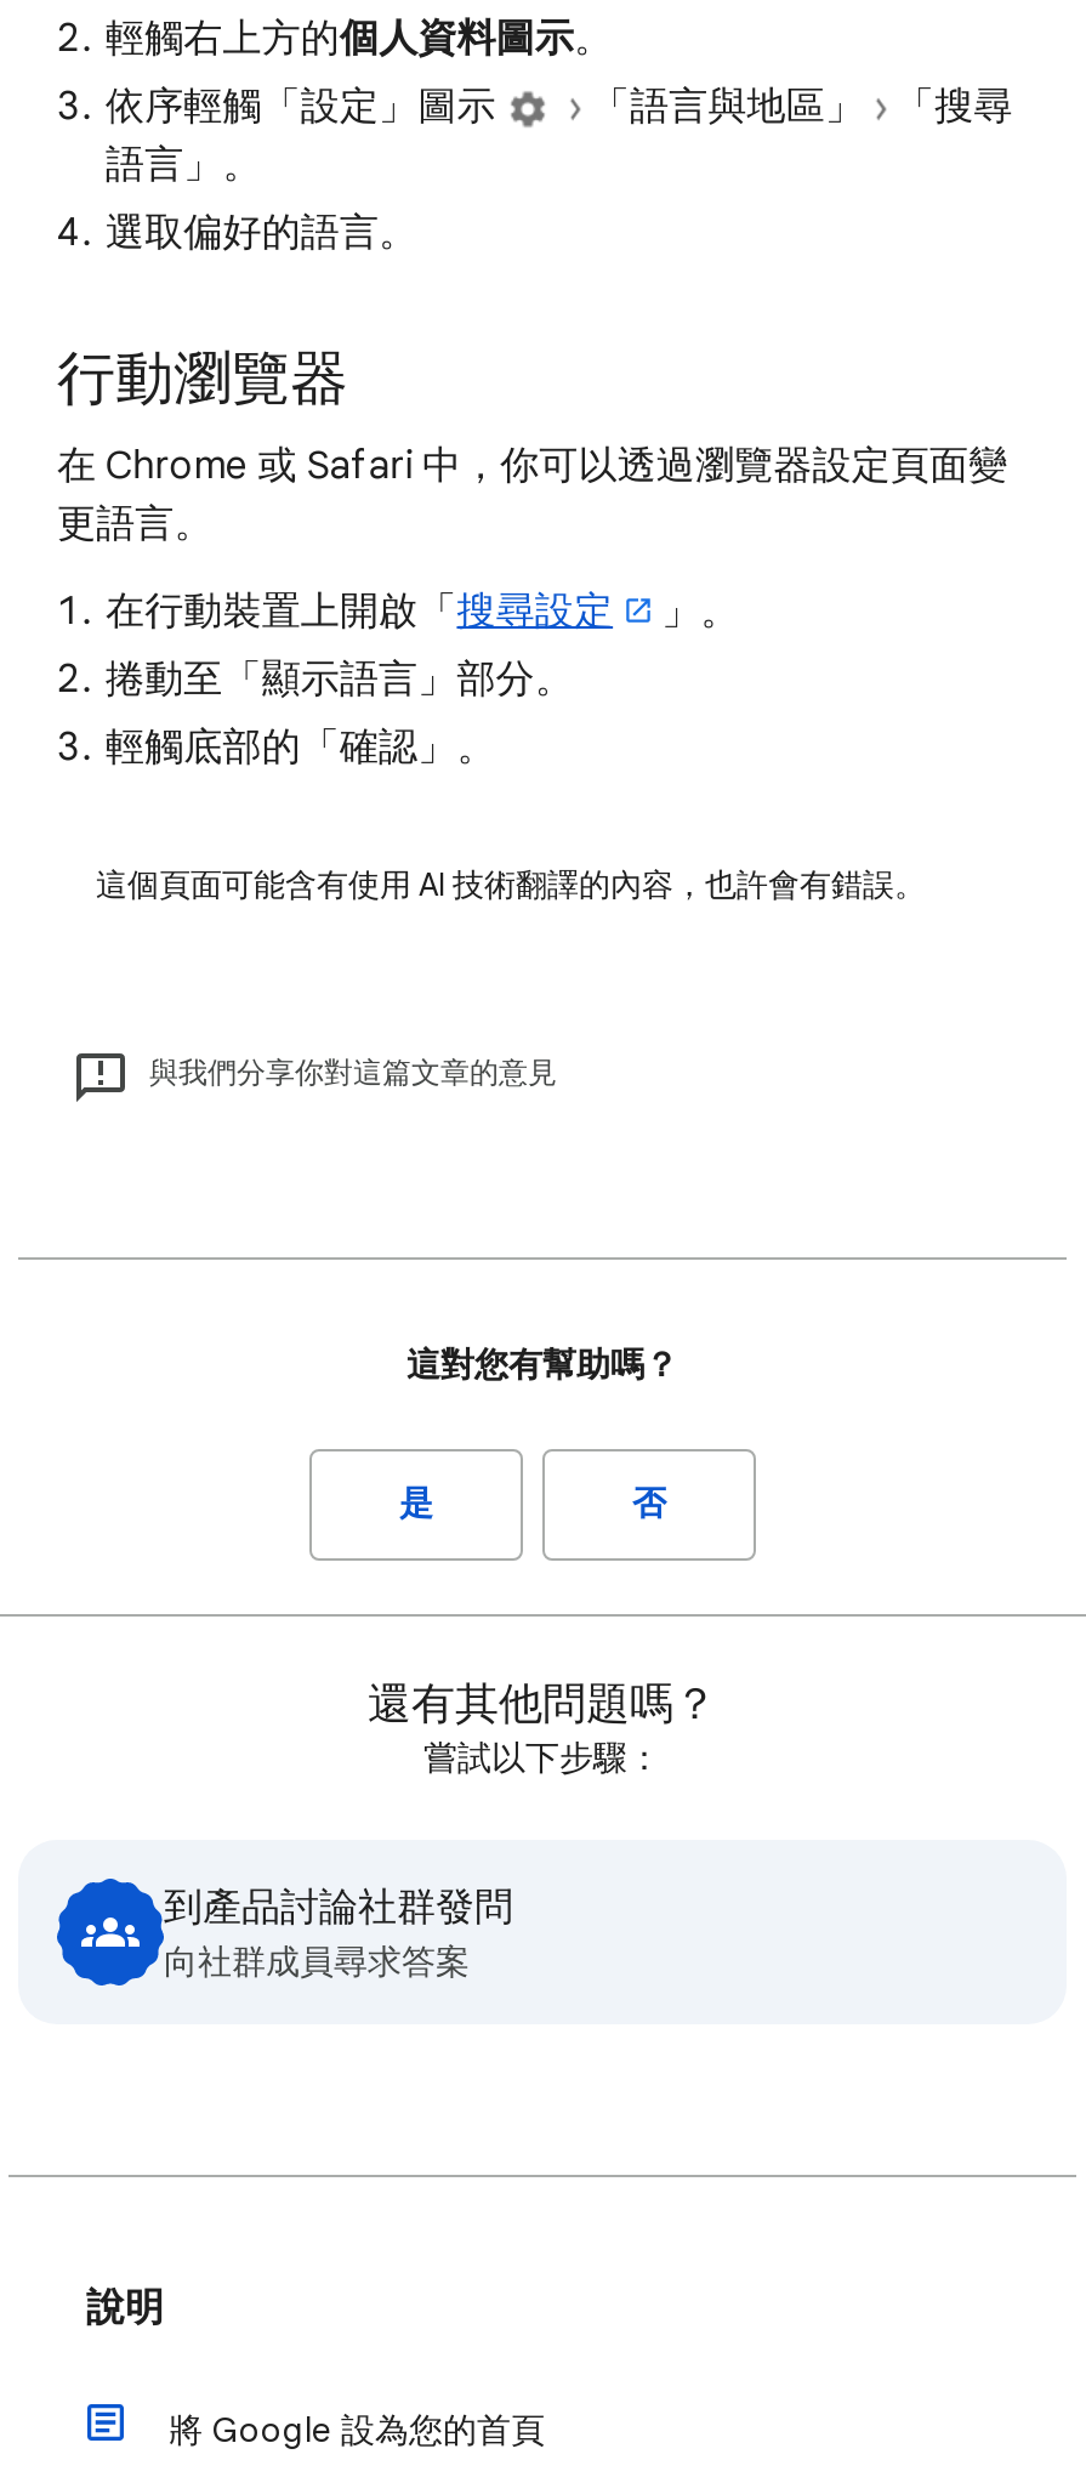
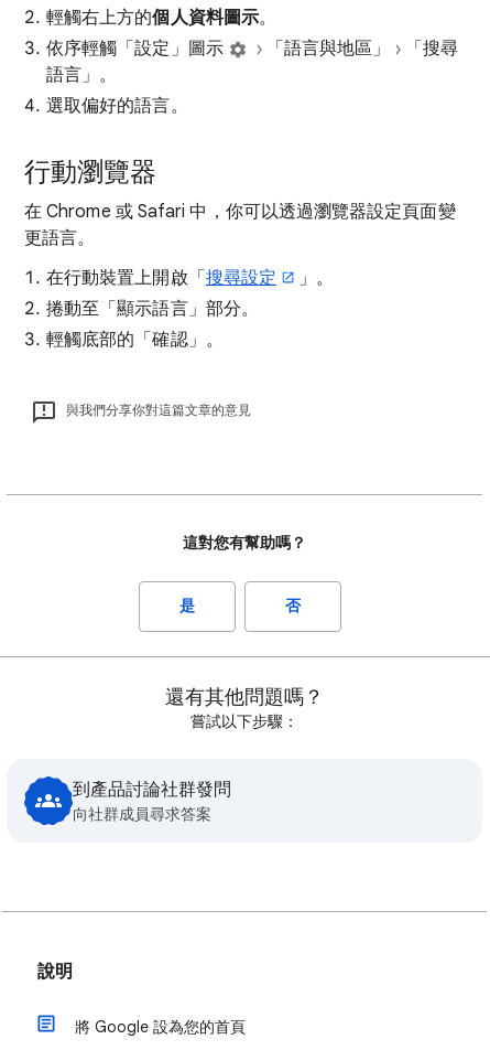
[96,864,926,905] 這個頁面可能含有使用 AI 技術翻譯的內容，也許會有錯誤。 -> none

